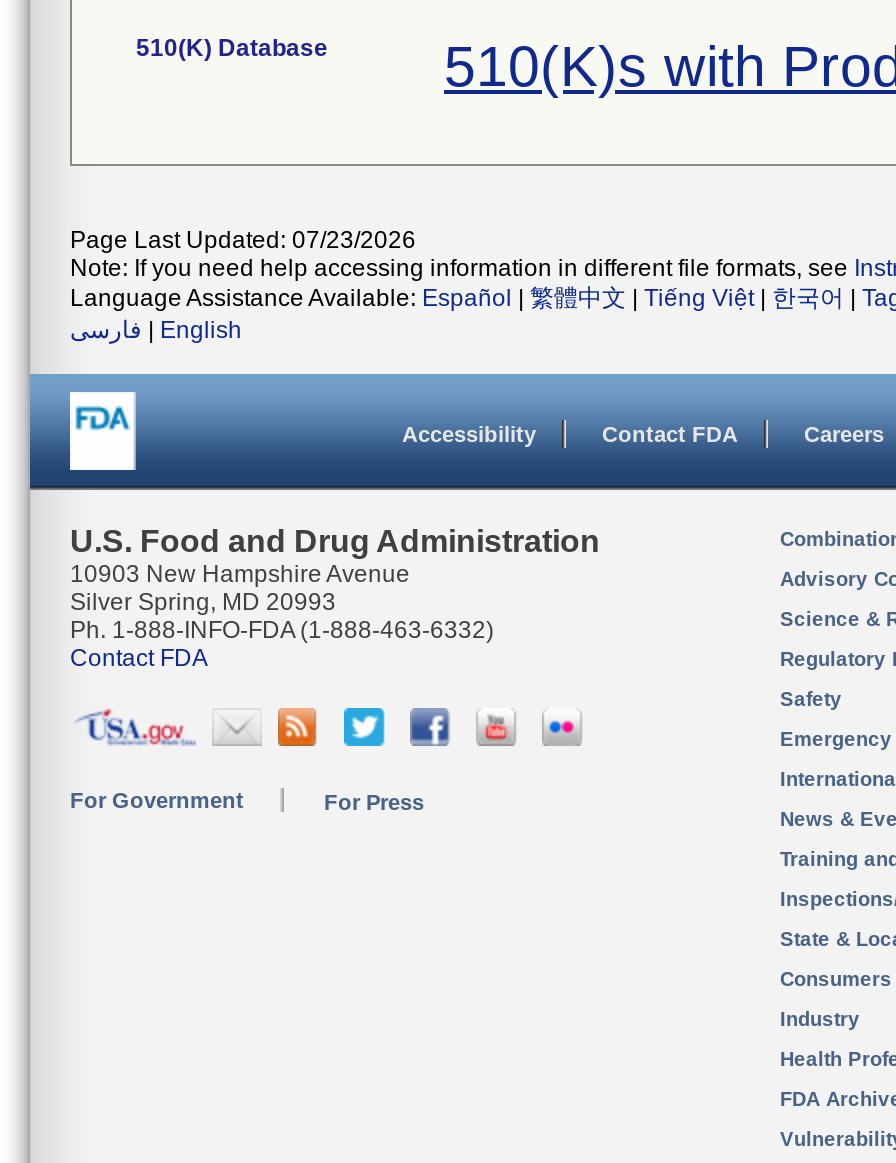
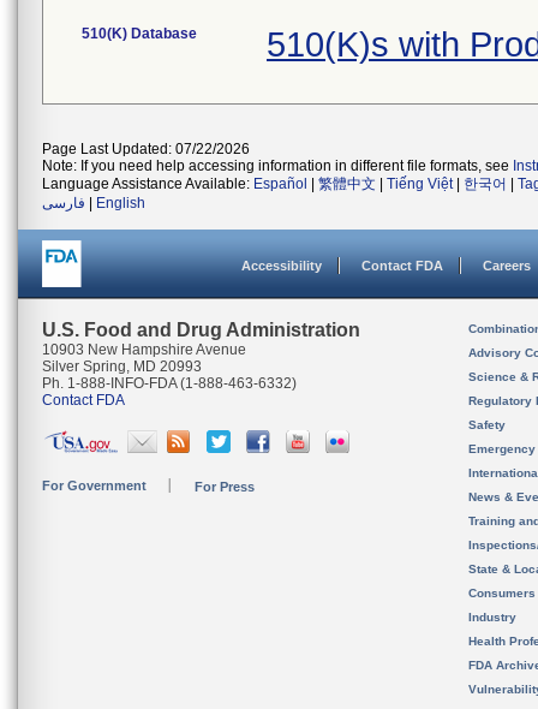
[70,226,416,254] Page Last Updated: 07/23/2026 -> [42,141,250,157] Page Last Updated: 07/22/2026

